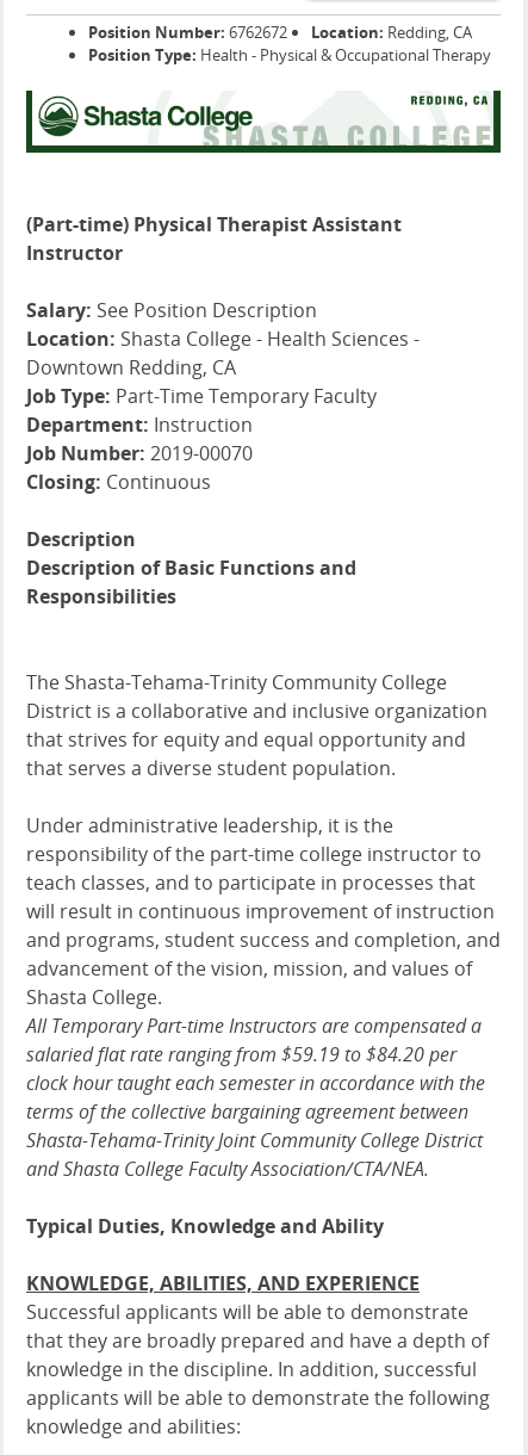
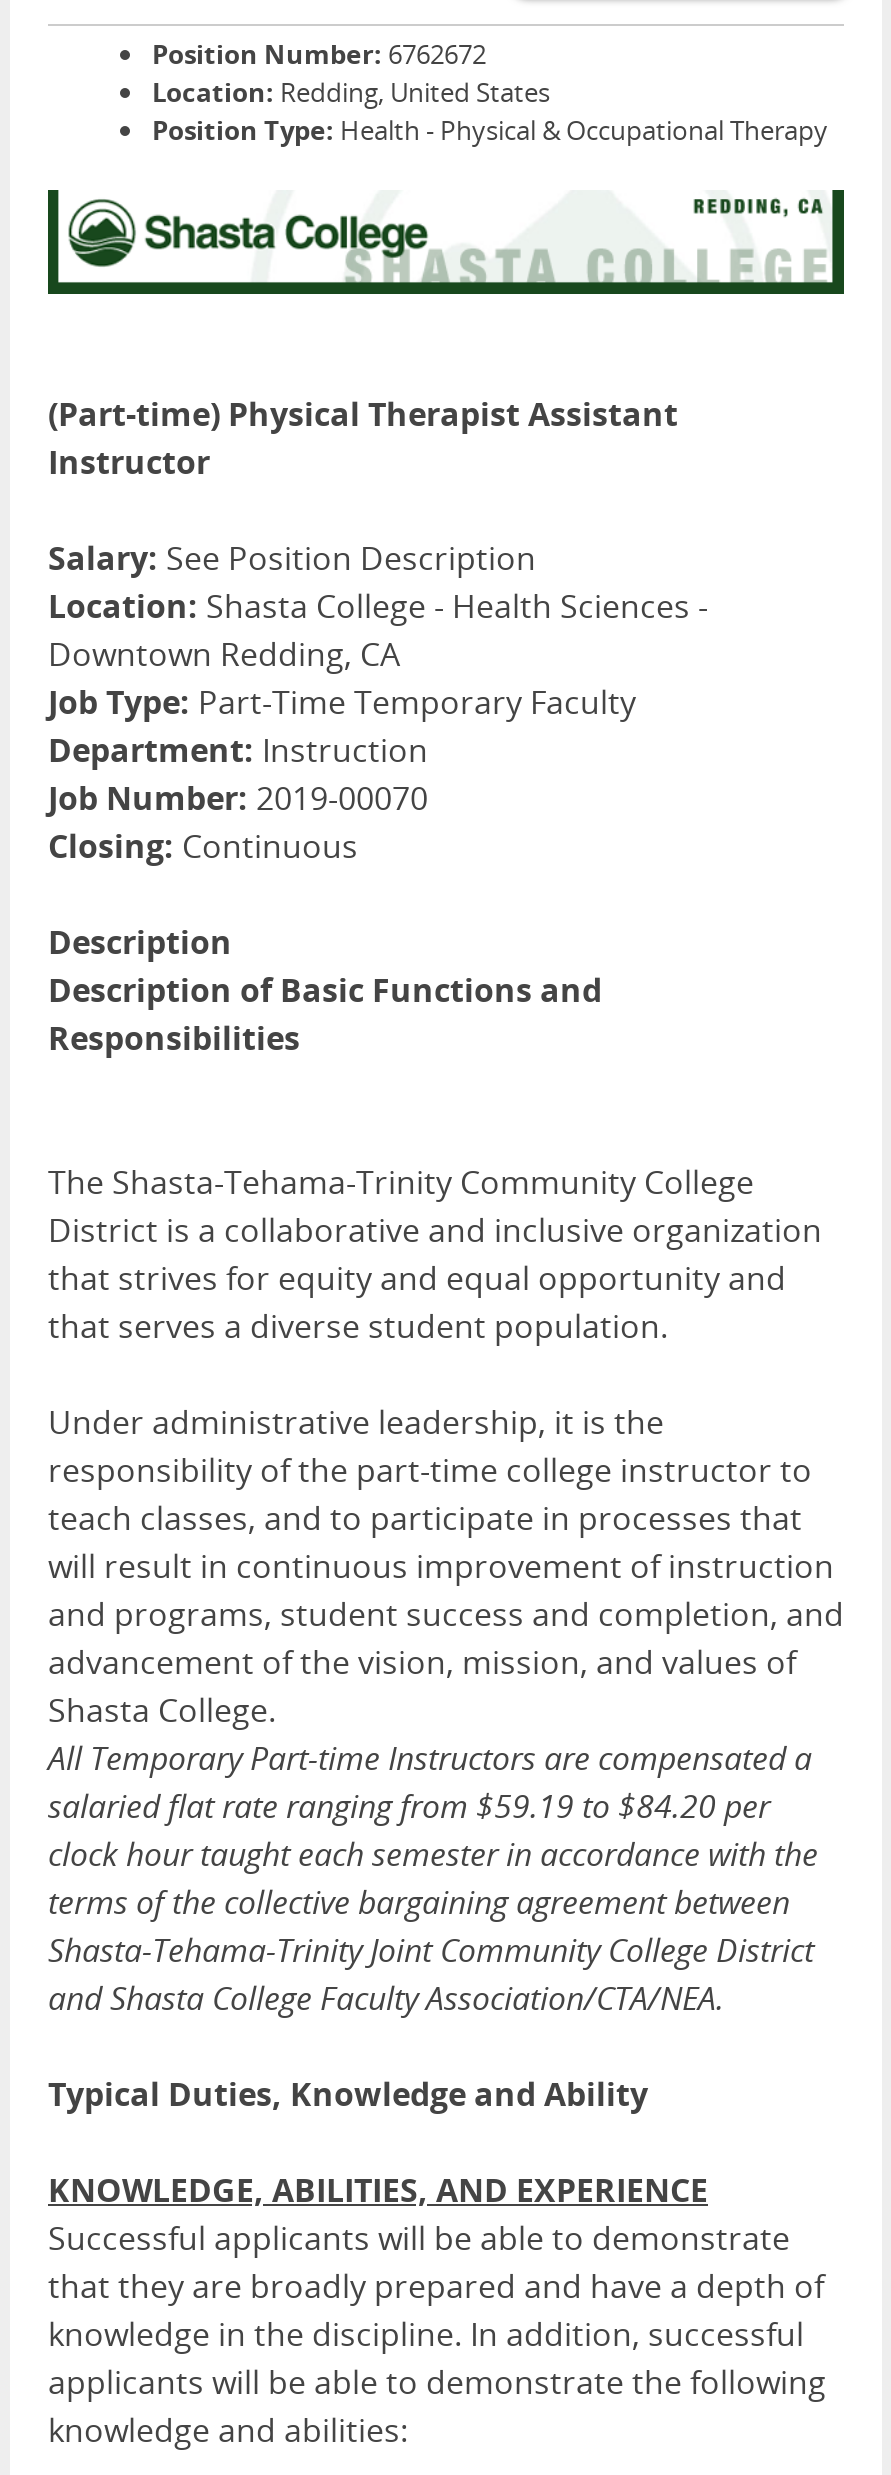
[311,21,472,43] Location: Redding, CA -> [152,74,550,110] Location: Redding, United States

